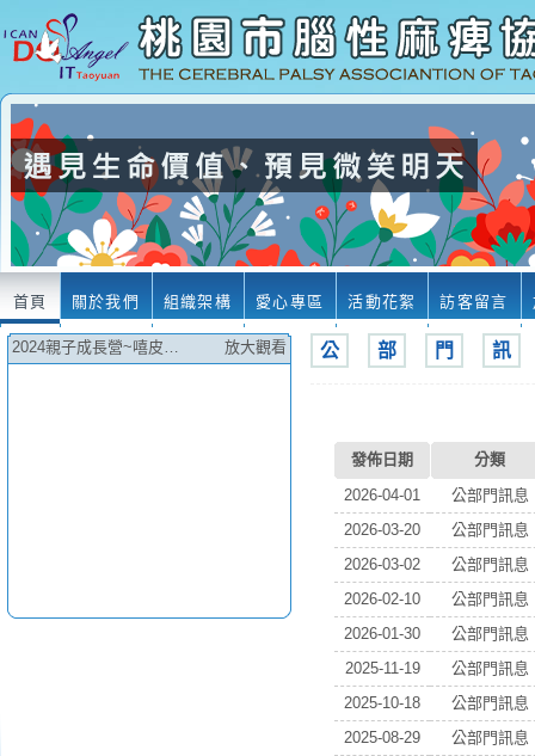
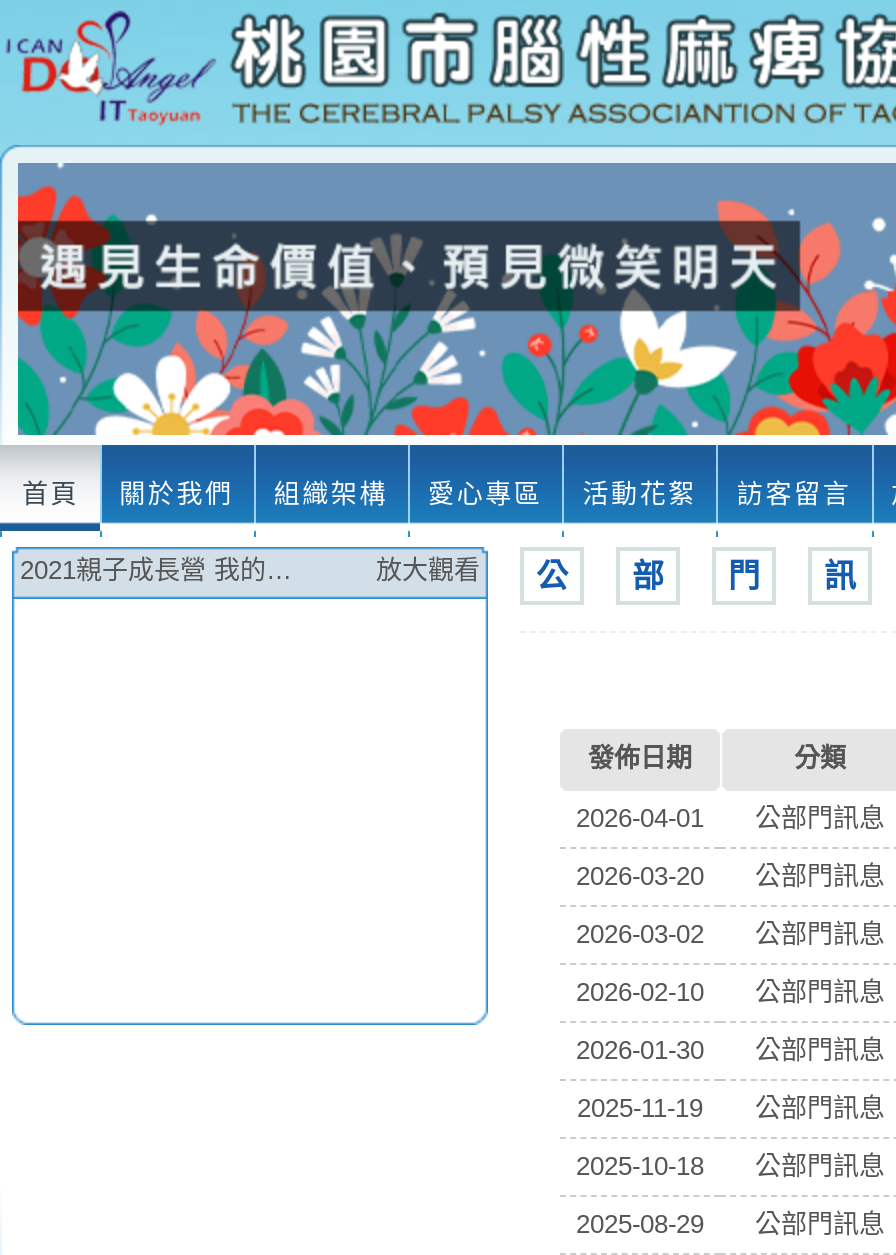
[12,338,179,356] 2024親子成長營~嘻皮… -> [20,555,292,585] 2021親子成長營 我的…

